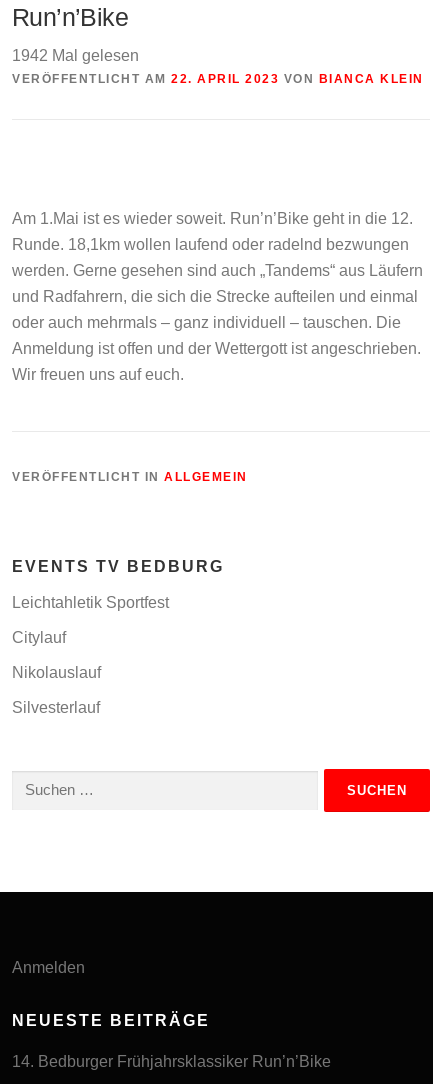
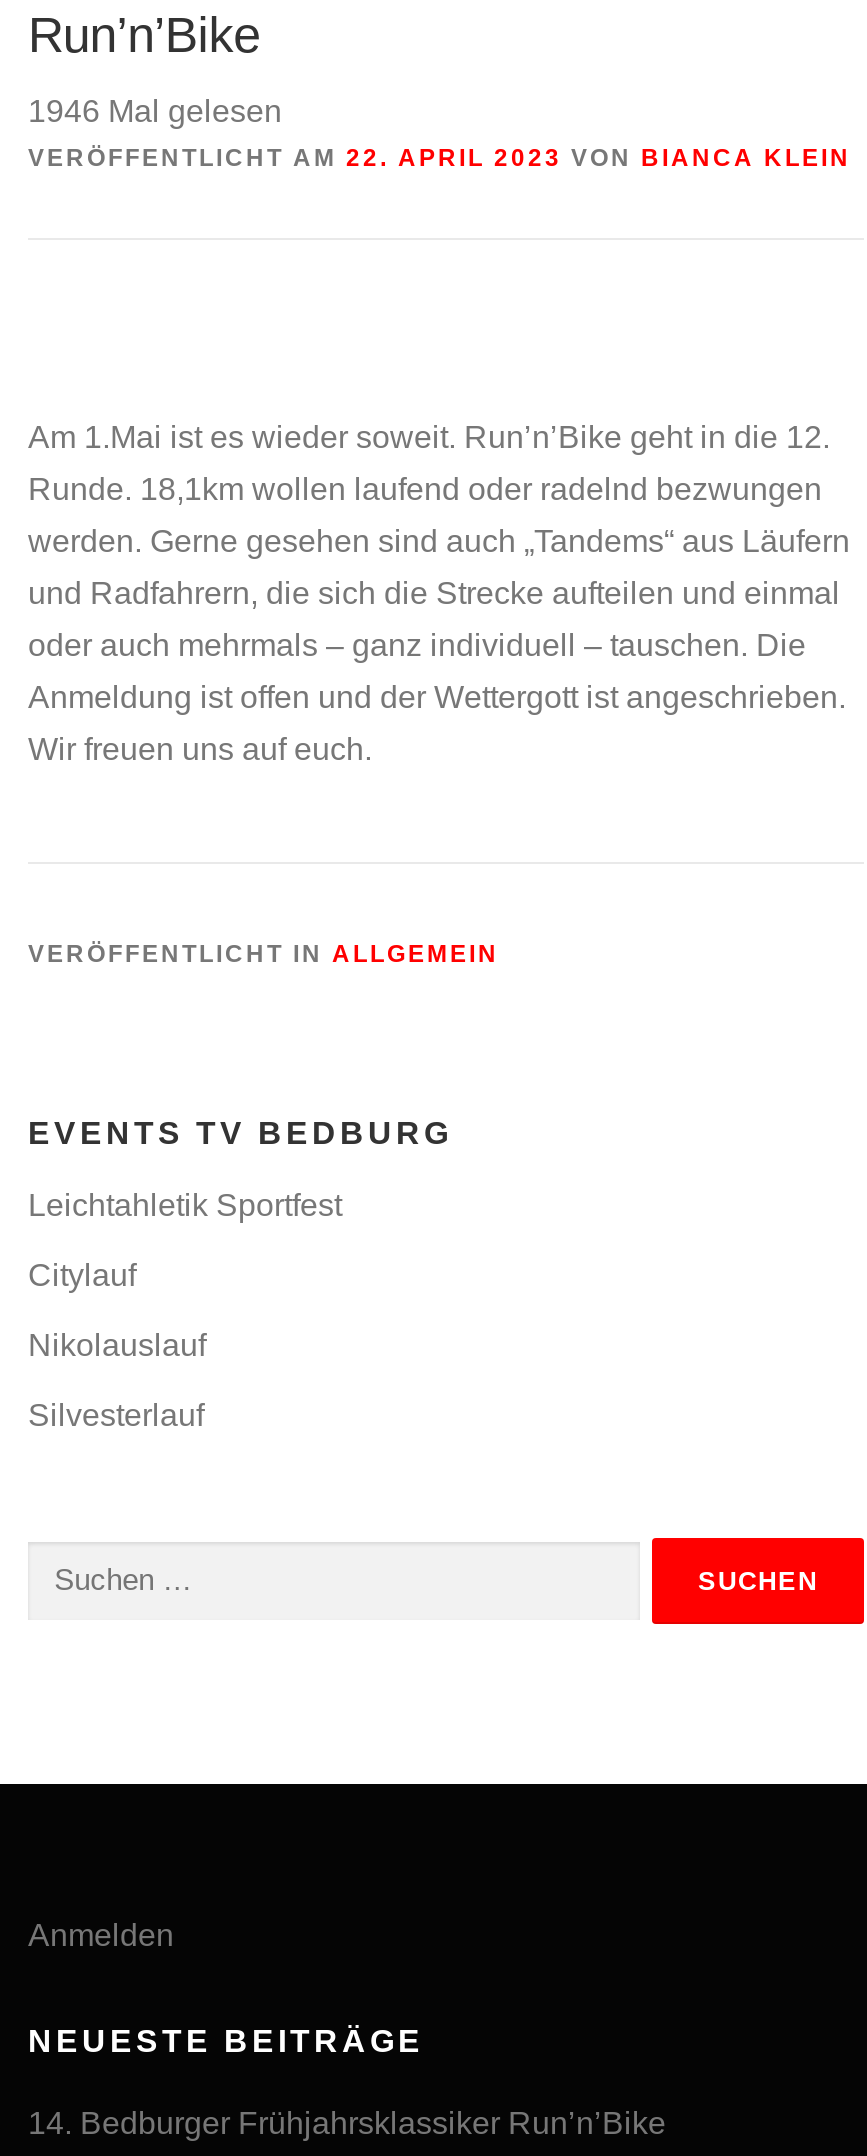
[12,47,139,64] 1942 Mal gelesen -> [28,95,282,129] 1946 Mal gelesen

